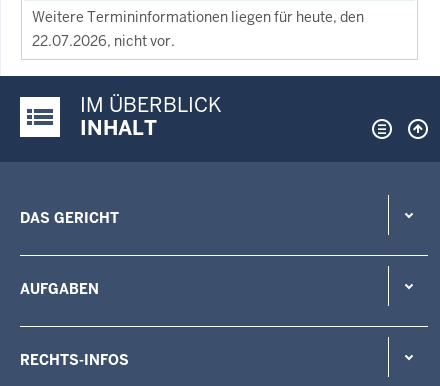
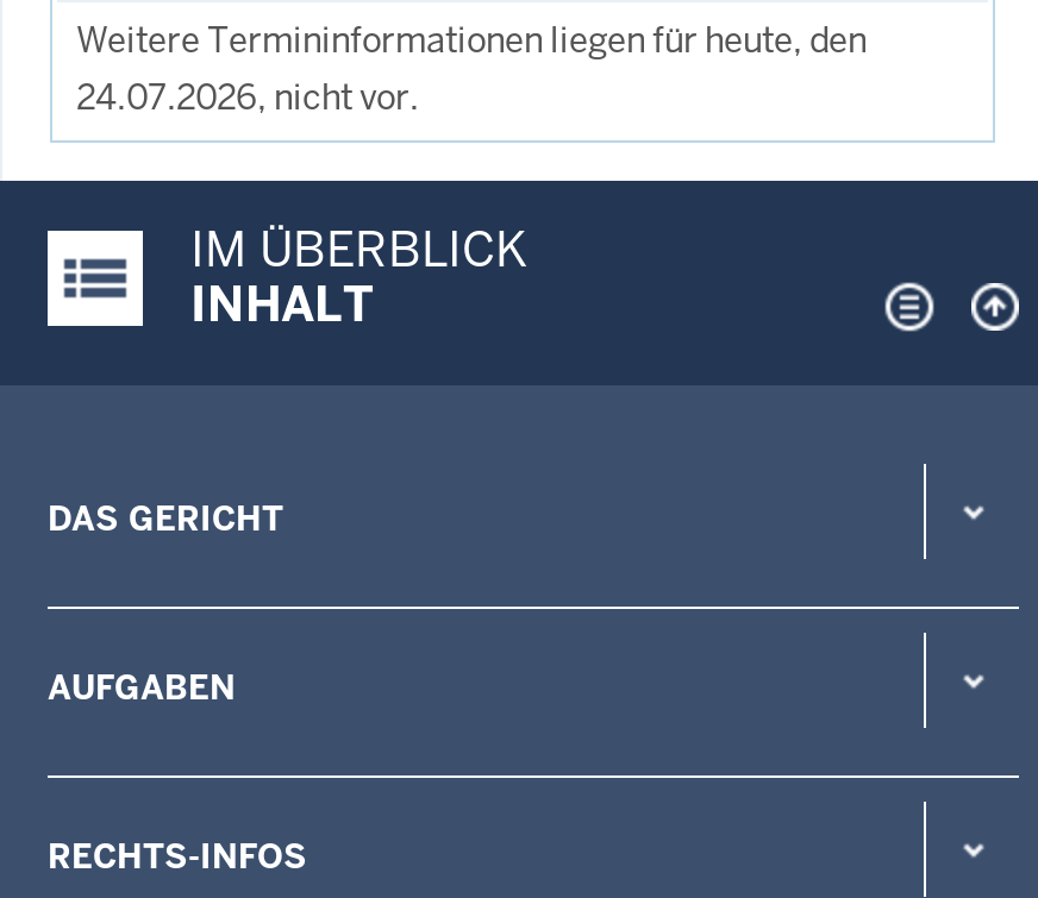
[32,32,175,50] 22.07.2026, nicht vor. -> [76,75,419,118] 24.07.2026, nicht vor.

